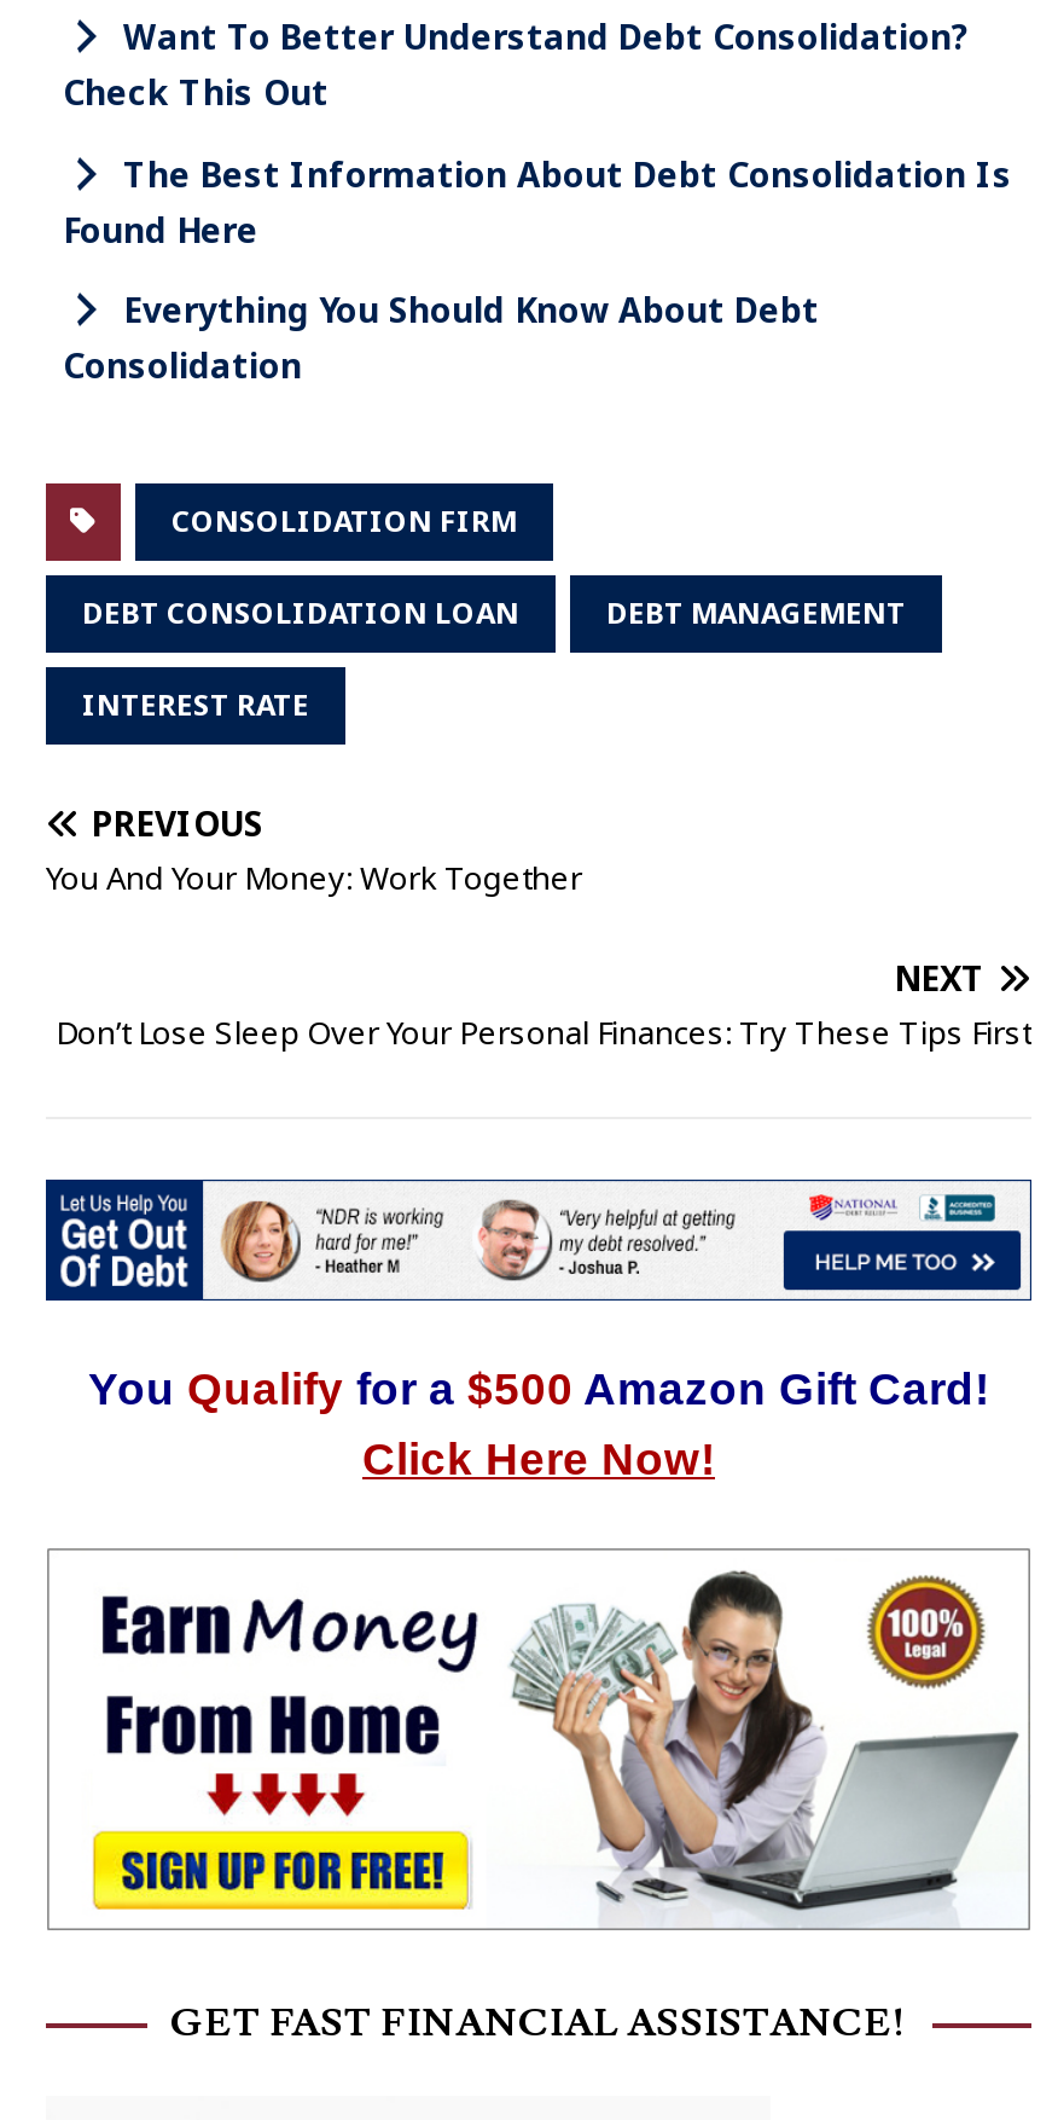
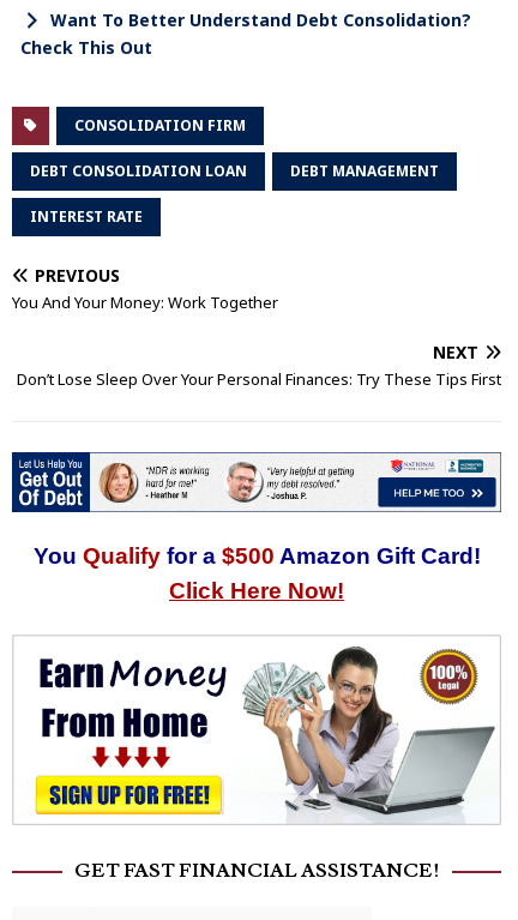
[63,149,1012,388] The Best Information About Debt Consolidation Is | Found Here | Everything You Should Know About Debt | Consolidation -> none

